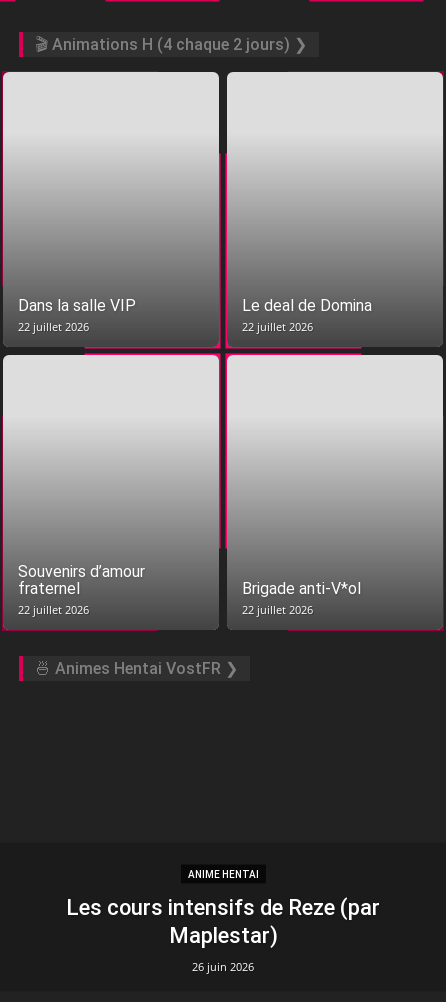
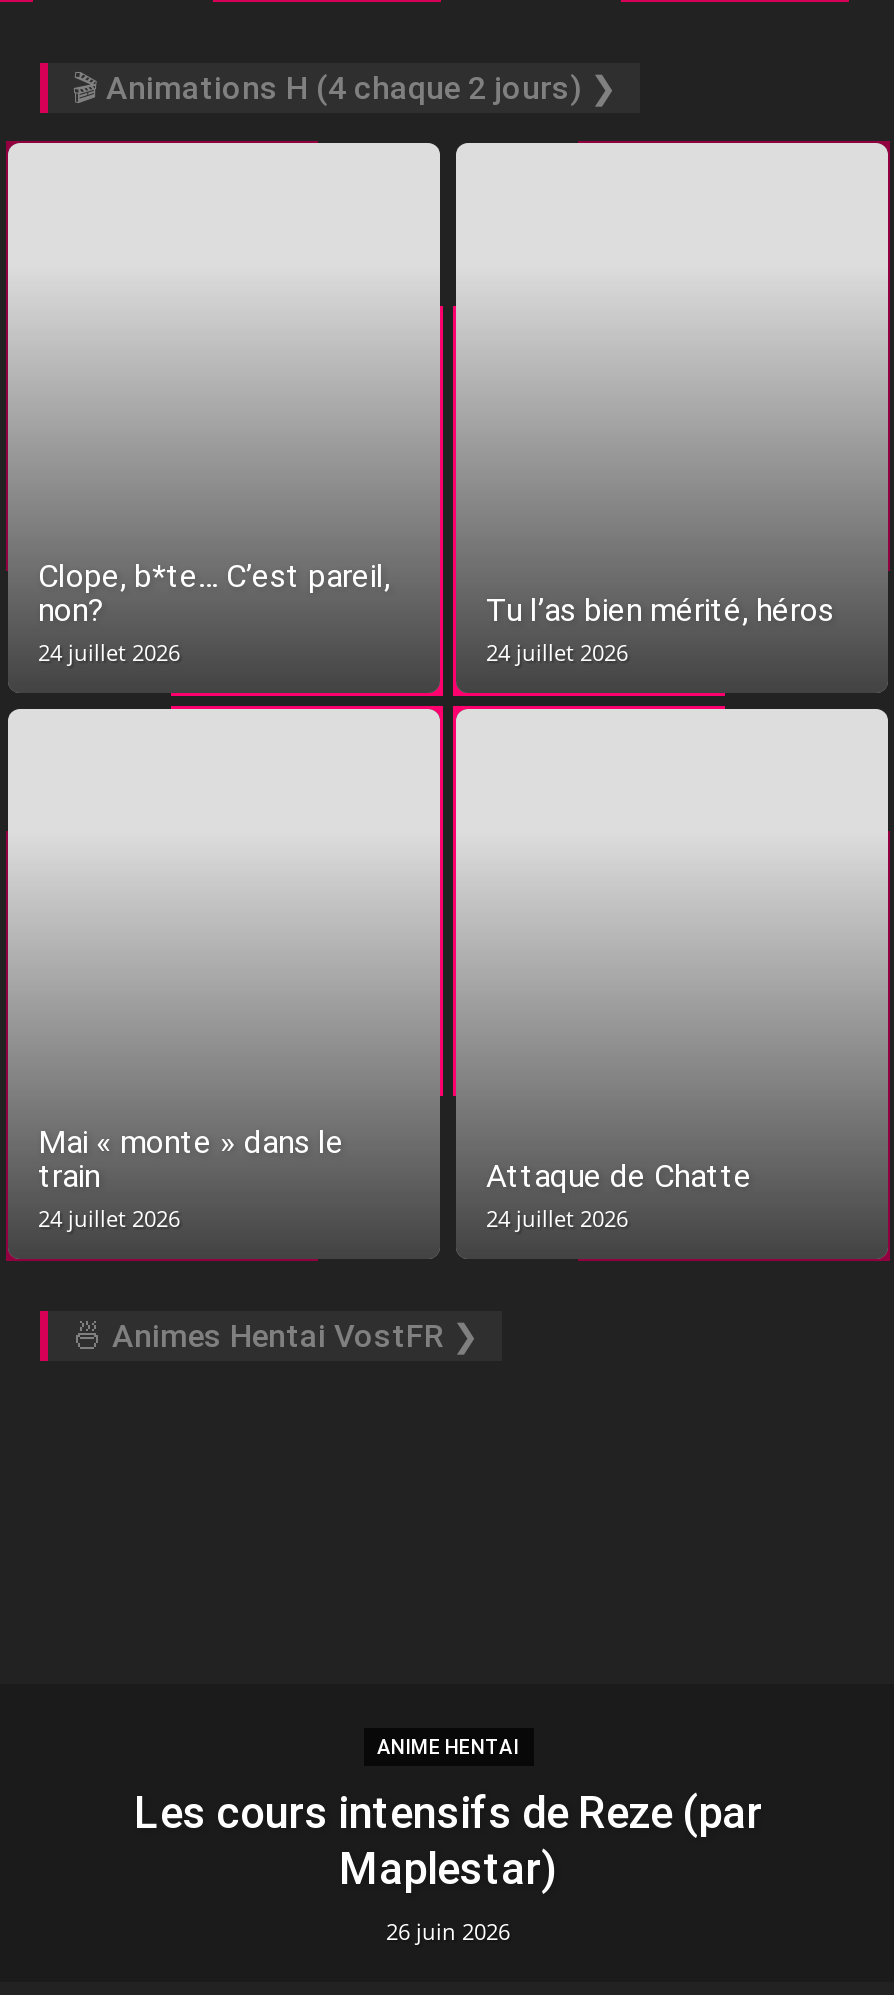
[18,296,136,334] Dans la salle VIP | 22 juillet 2026 -> [38,557,390,667] Clope, b*te… C’est pareil, | non? | 24 juillet 2026
[242,296,372,334] Le deal de Domina | 22 juillet 2026 -> [486,591,834,667] Tu l’as bien mérité, héros | 24 juillet 2026
[18,562,145,617] Souvenirs d’amour | fraternel | 22 juillet 2026 -> [38,1123,344,1233] Mai « monte » dans le | train | 24 juillet 2026
[242,579,361,617] Brigade anti-V*ol | 22 juillet 2026 -> [486,1157,752,1233] Attaque de Chatte | 24 juillet 2026

